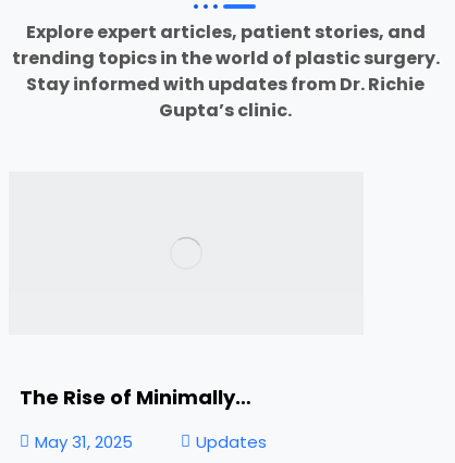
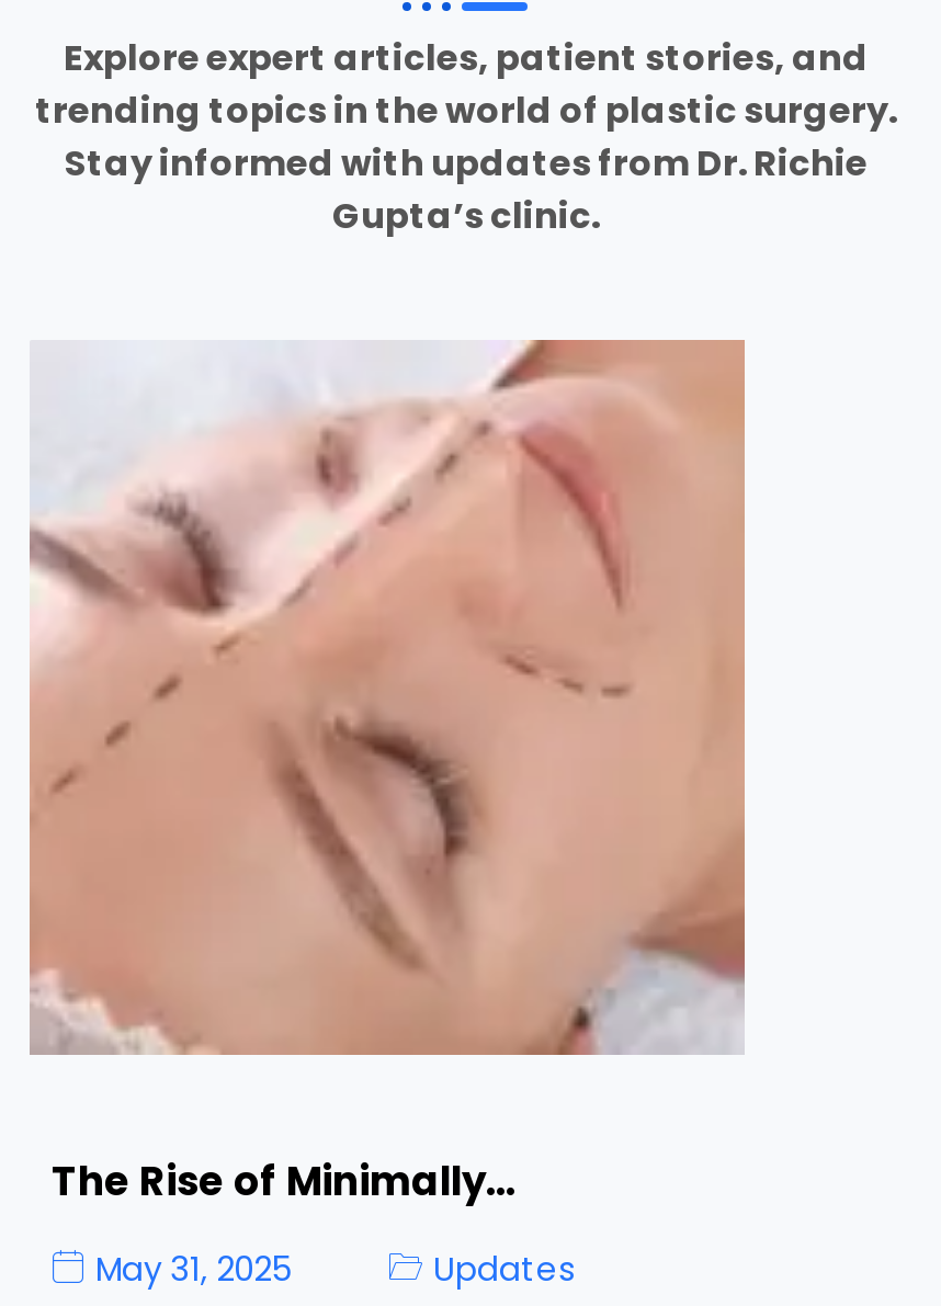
none -> [27,338,747,1057] [image]

